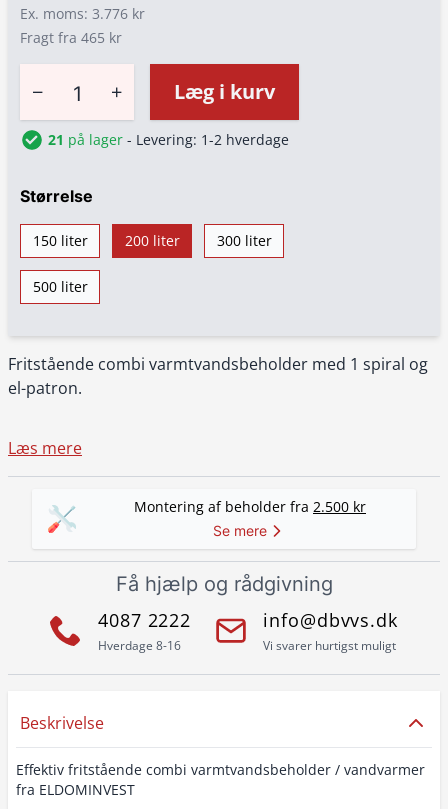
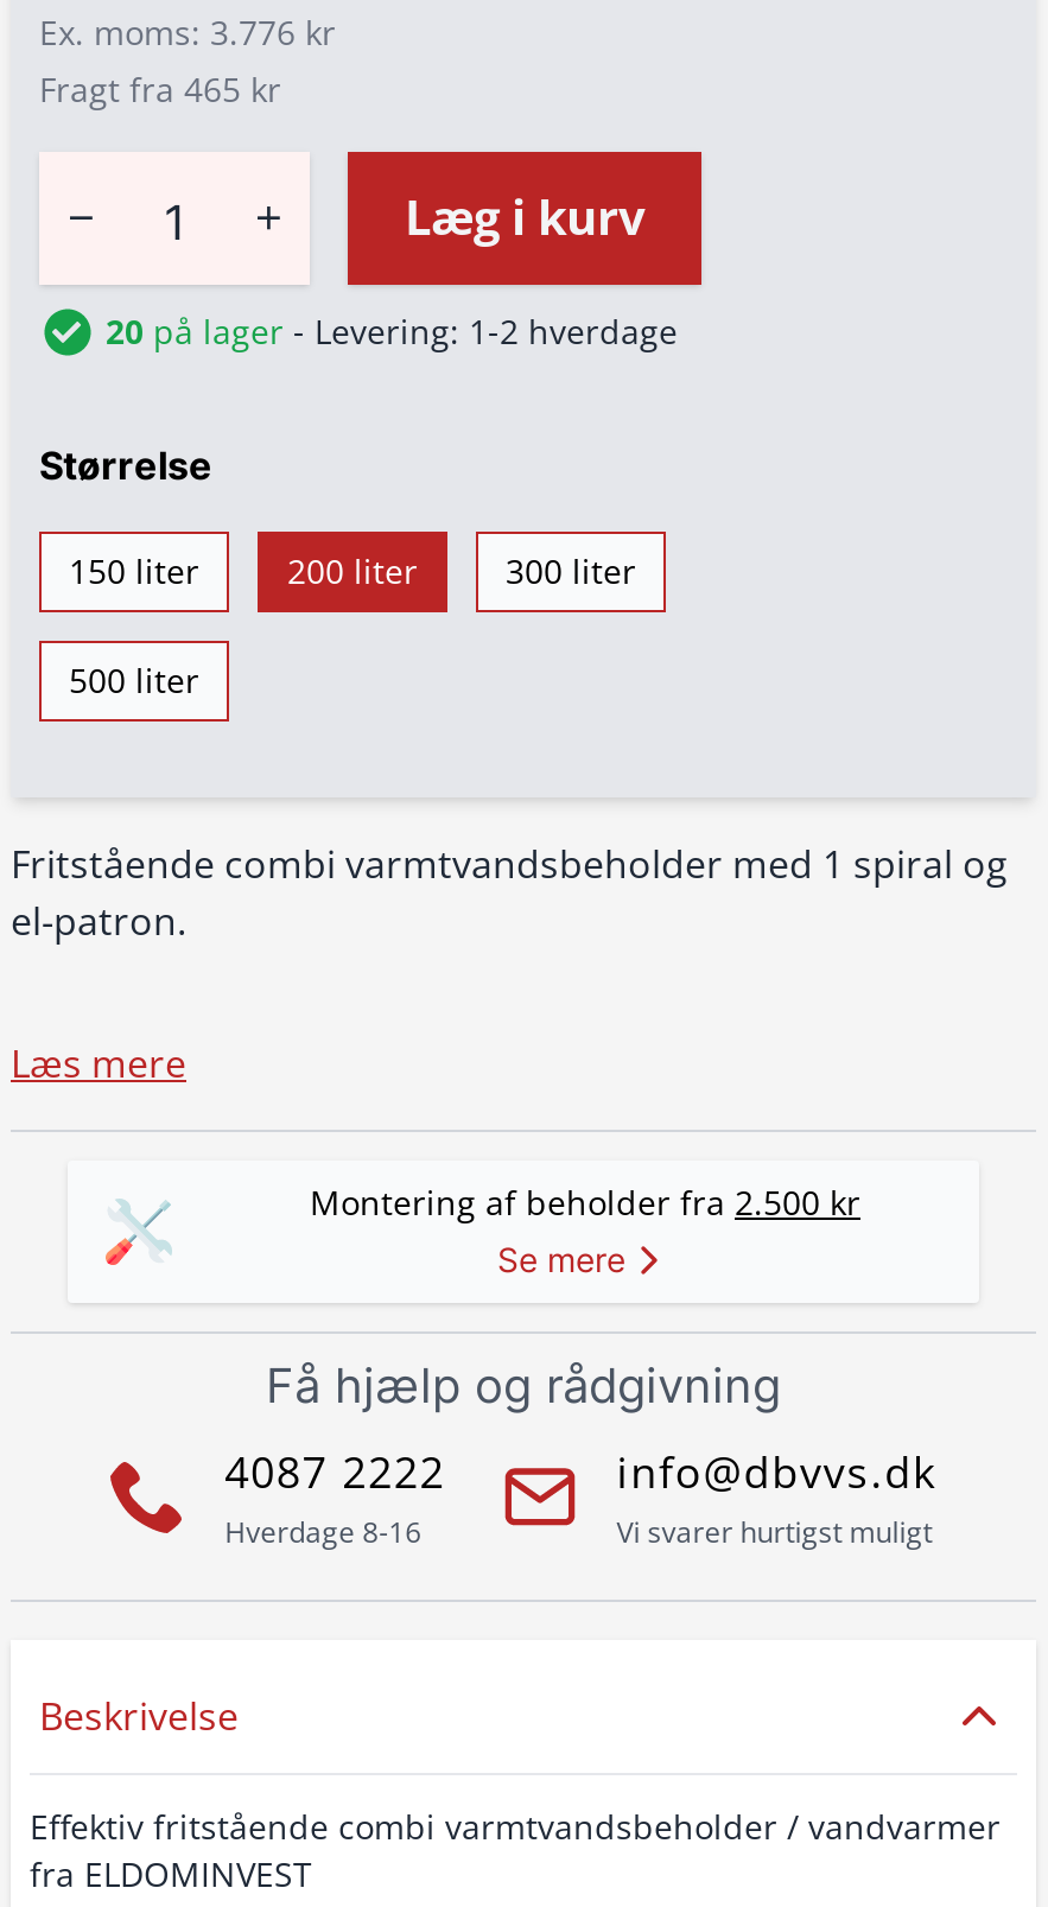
[48,130,289,149] 21 på lager - Levering: 1-2 hverdage -> [106,309,678,354] 20 på lager - Levering: 1-2 hverdage

